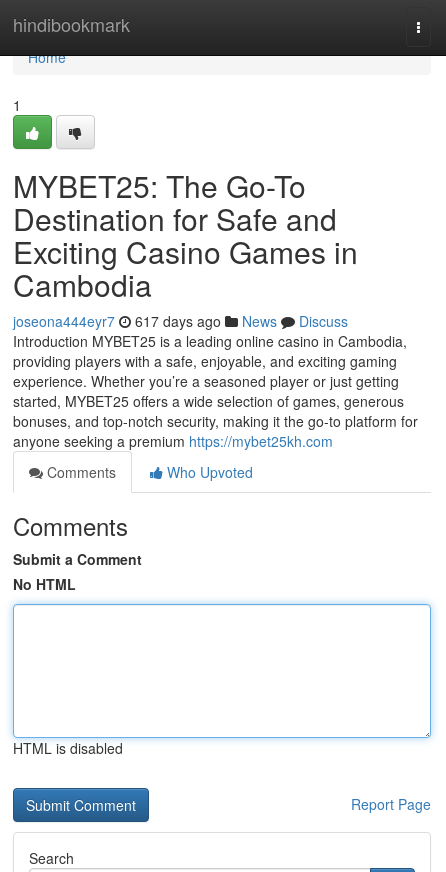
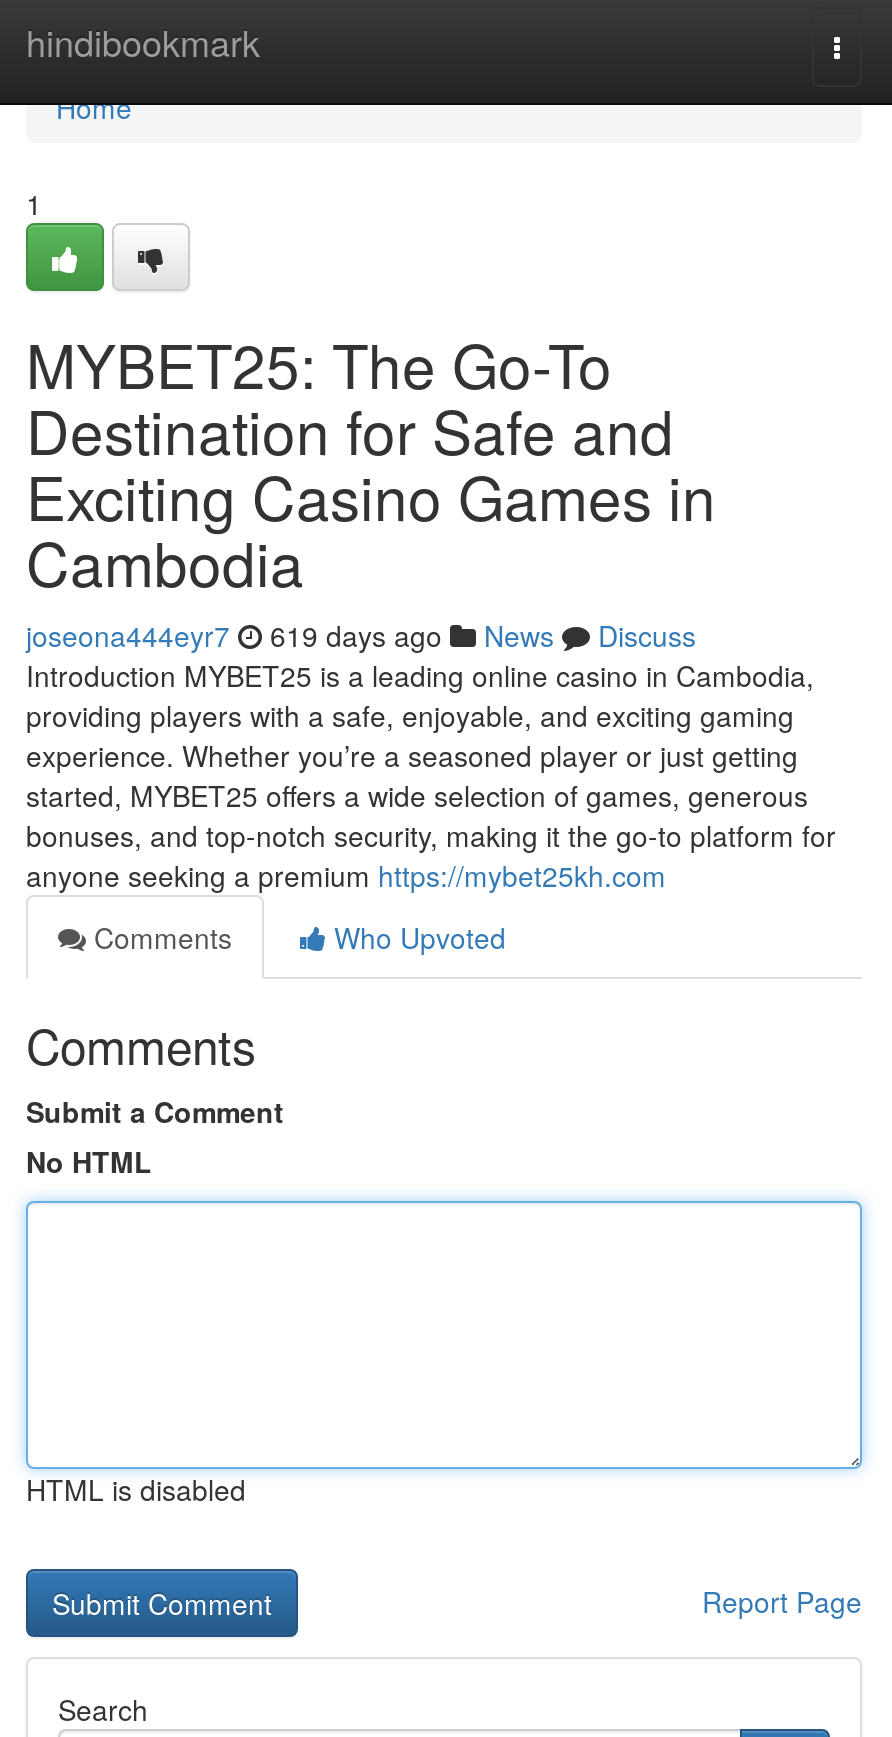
[13,311,348,331] joseona444eyr7 617 days ago News Discuss -> [26,615,696,655] joseona444eyr7 619 days ago News Discuss

